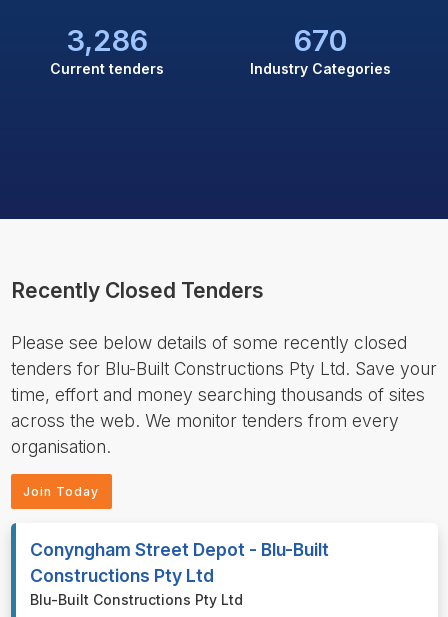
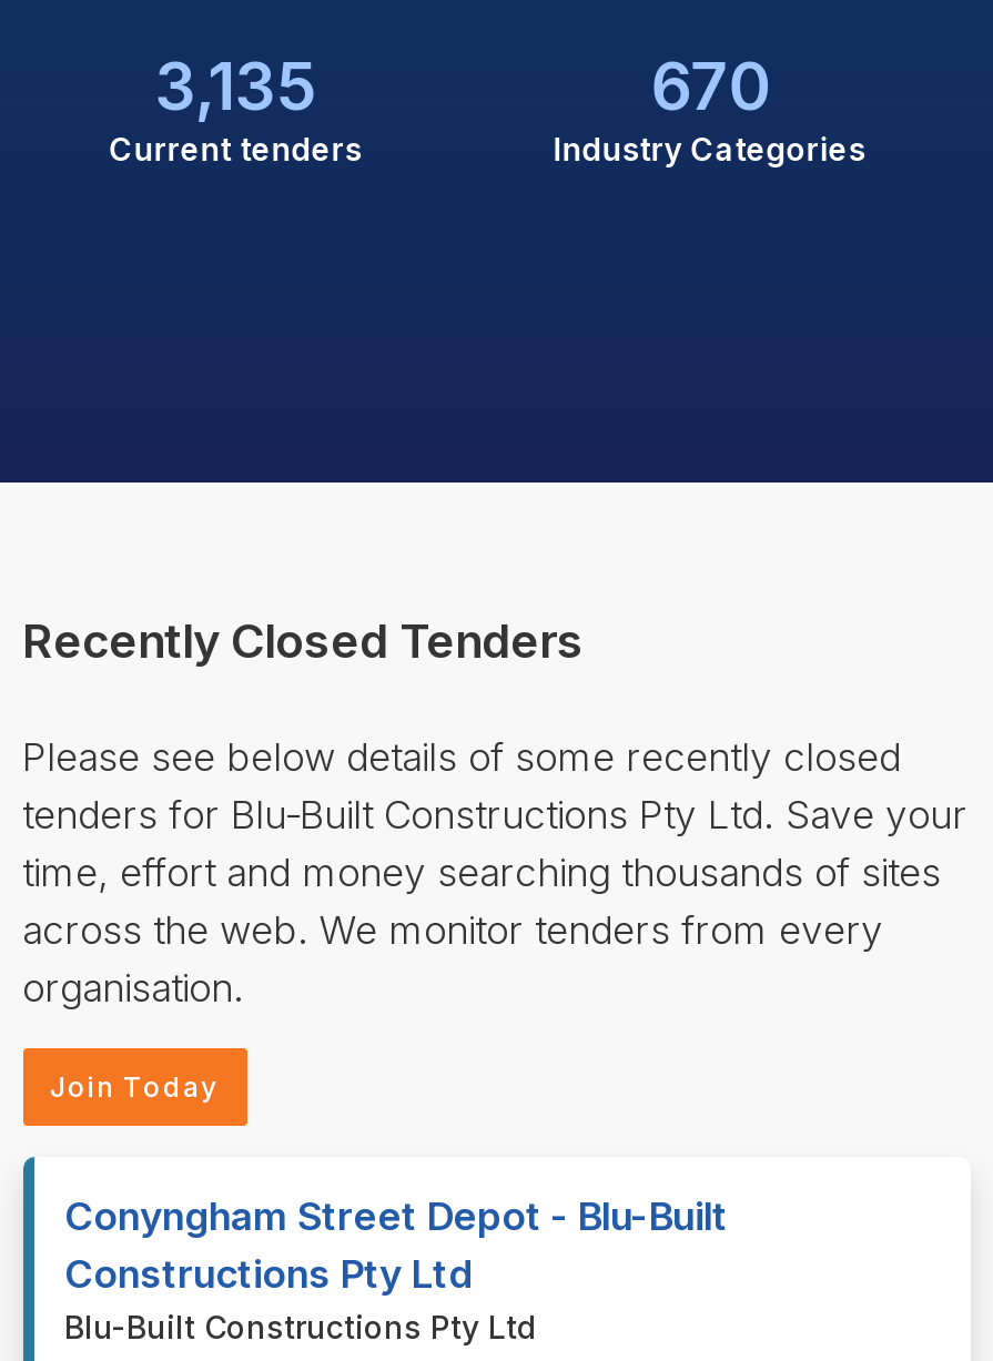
[66,23,148,58] 3,286 -> [155,49,317,126] 3,135

